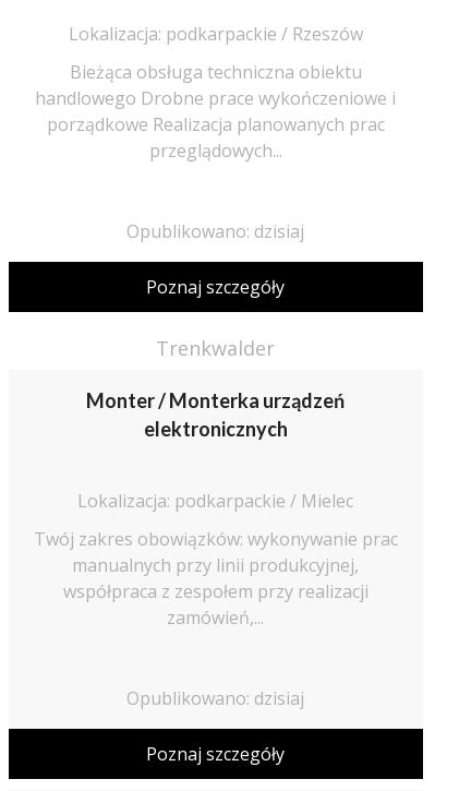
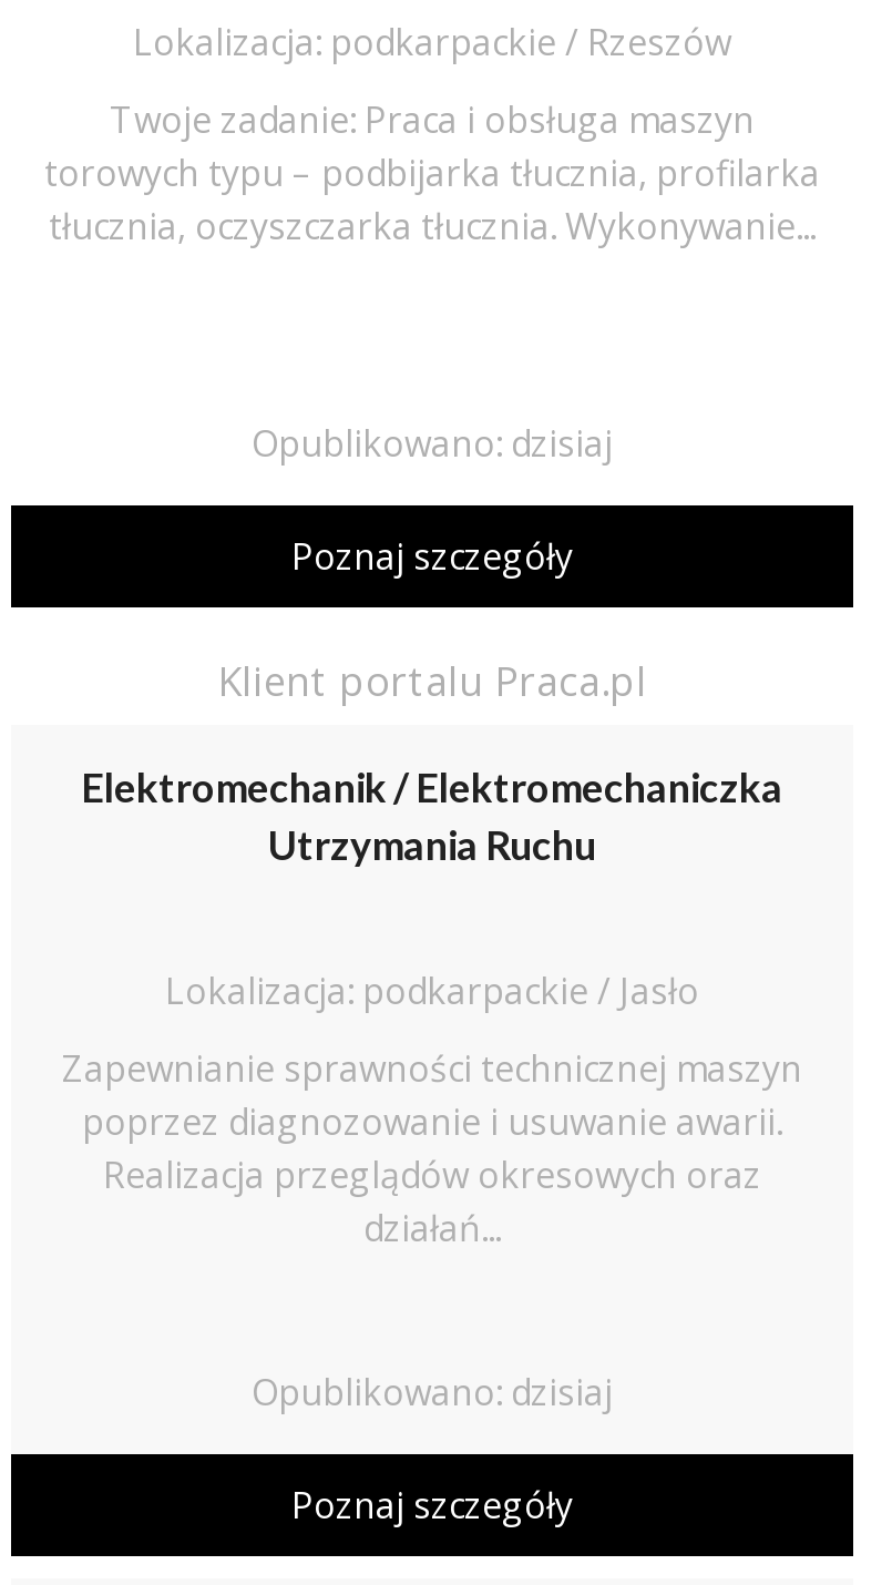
[35,60,396,163] Bieżąca obsługa techniczna obiektu | handlowego Drobne prace wykończeniowe i | porządkowe Realizacja planowanych prac | przeglądowych... -> [44,95,820,250] Twoje zadanie: Praca i obsługa maszyn | torowych typu – podbijarka tłucznia, profilarka | tłucznia, oczyszczarka tłucznia. Wykonywanie...
[156,335,275,361] Trenkwalder -> [217,654,647,707] Klient portalu Praca.pl
[87,388,345,441] Monter / Monterka urządzeń | elektronicznych -> [81,763,783,869] Elektromechanik / Elektromechaniczka | Utrzymania Ruchu
[78,489,354,513] Lokalizacja: podkarpackie / Mielec -> [165,967,699,1015] Lokalizacja: podkarpackie / Jasło
[34,527,398,630] Twój zakres obowiązków: wykonywanie prac | manualnych przy linii produkcyjnej, | współpraca z zespołem przy realizacji | zamówień,... -> [62,1044,802,1252] Zapewnianie sprawności technicznej maszyn | poprzez diagnozowanie i usuwanie awarii. | Realizacja przeglądów okresowych oraz | działań...

